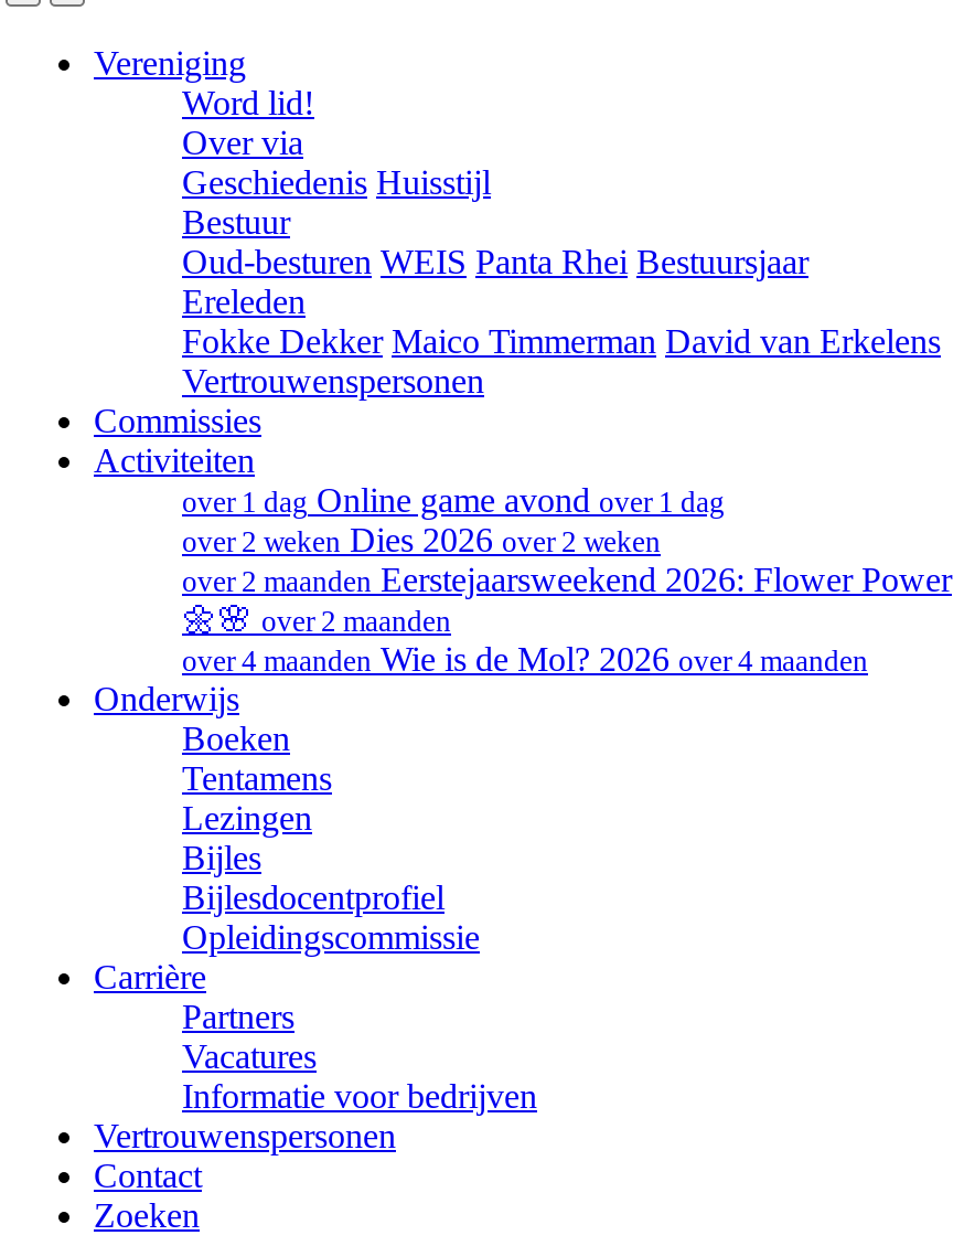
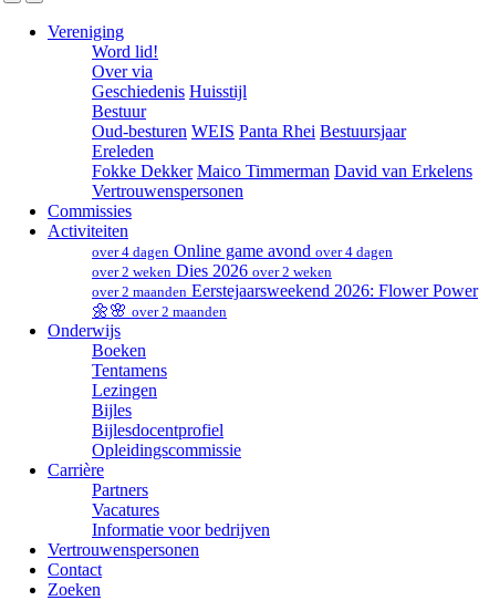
[182,481,725,519] over 1 dag Online game avond over 1 dag -> [92,241,393,260] over 4 dagen Online game avond over 4 dagen
[182,640,868,678] over 4 maanden Wie is de Mol? 2026 over 4 maanden -> none

